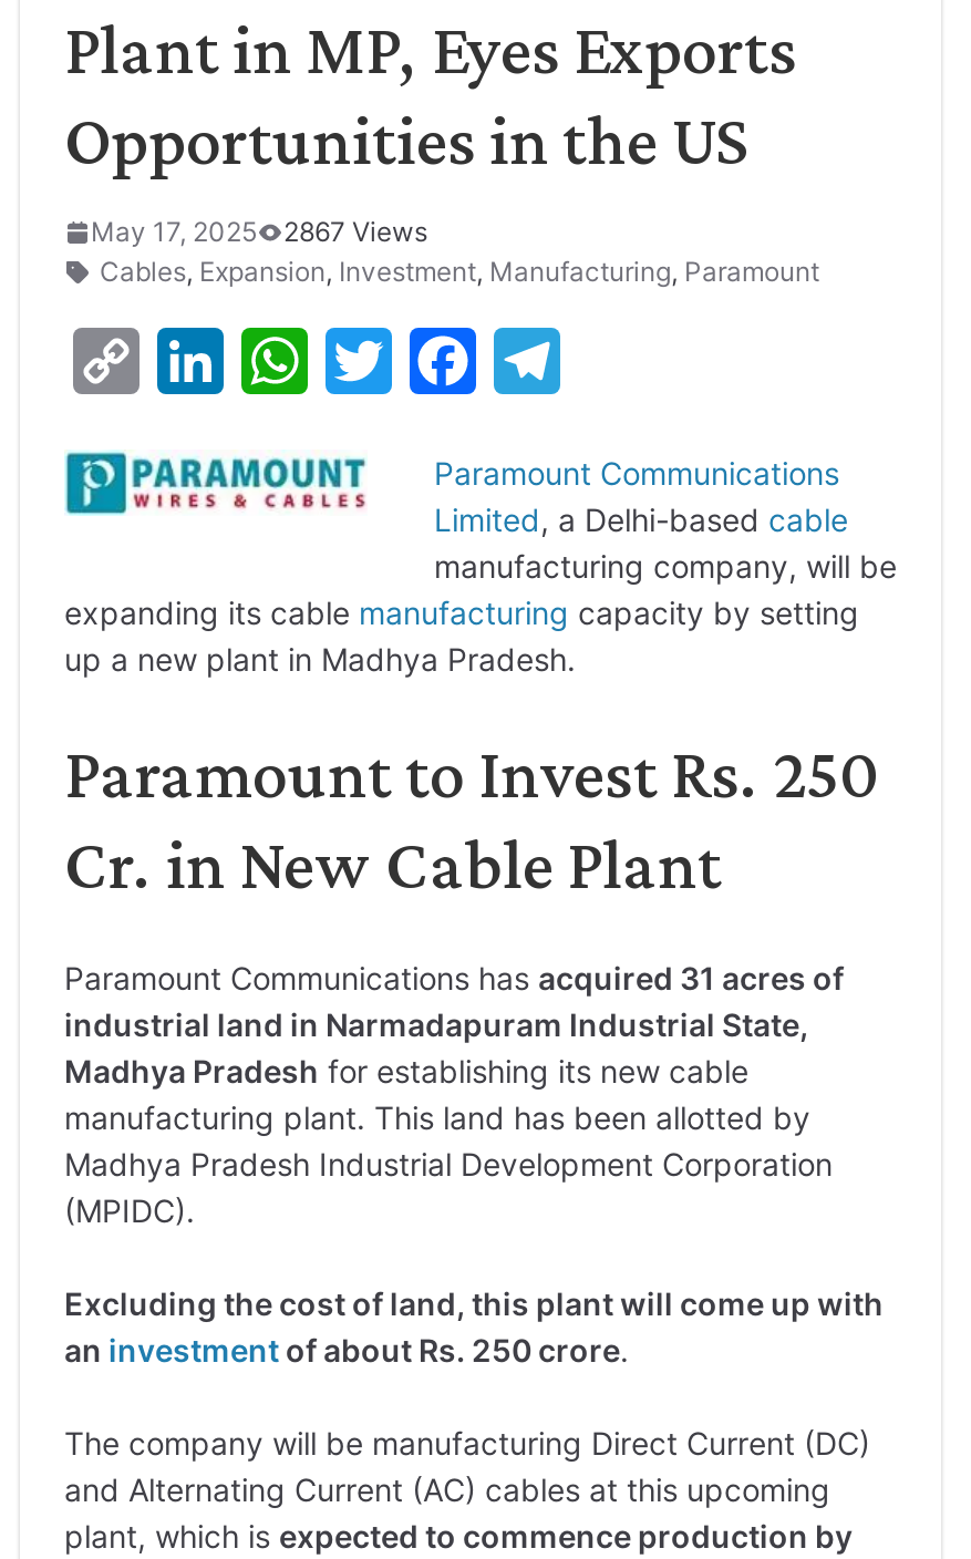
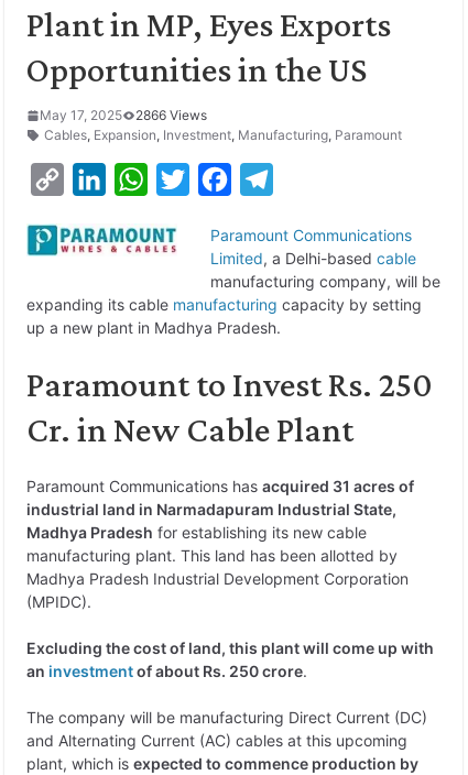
[91,214,427,247] May 17, 2025 2867 Views -> [40,106,207,123] May 17, 2025 2866 Views

